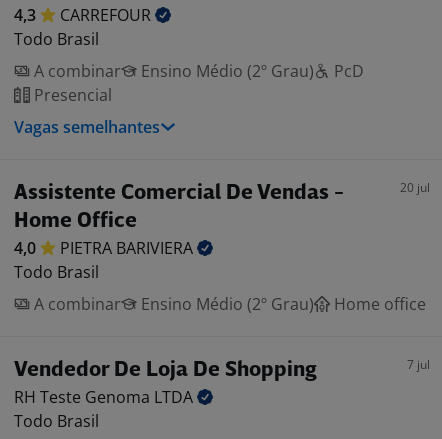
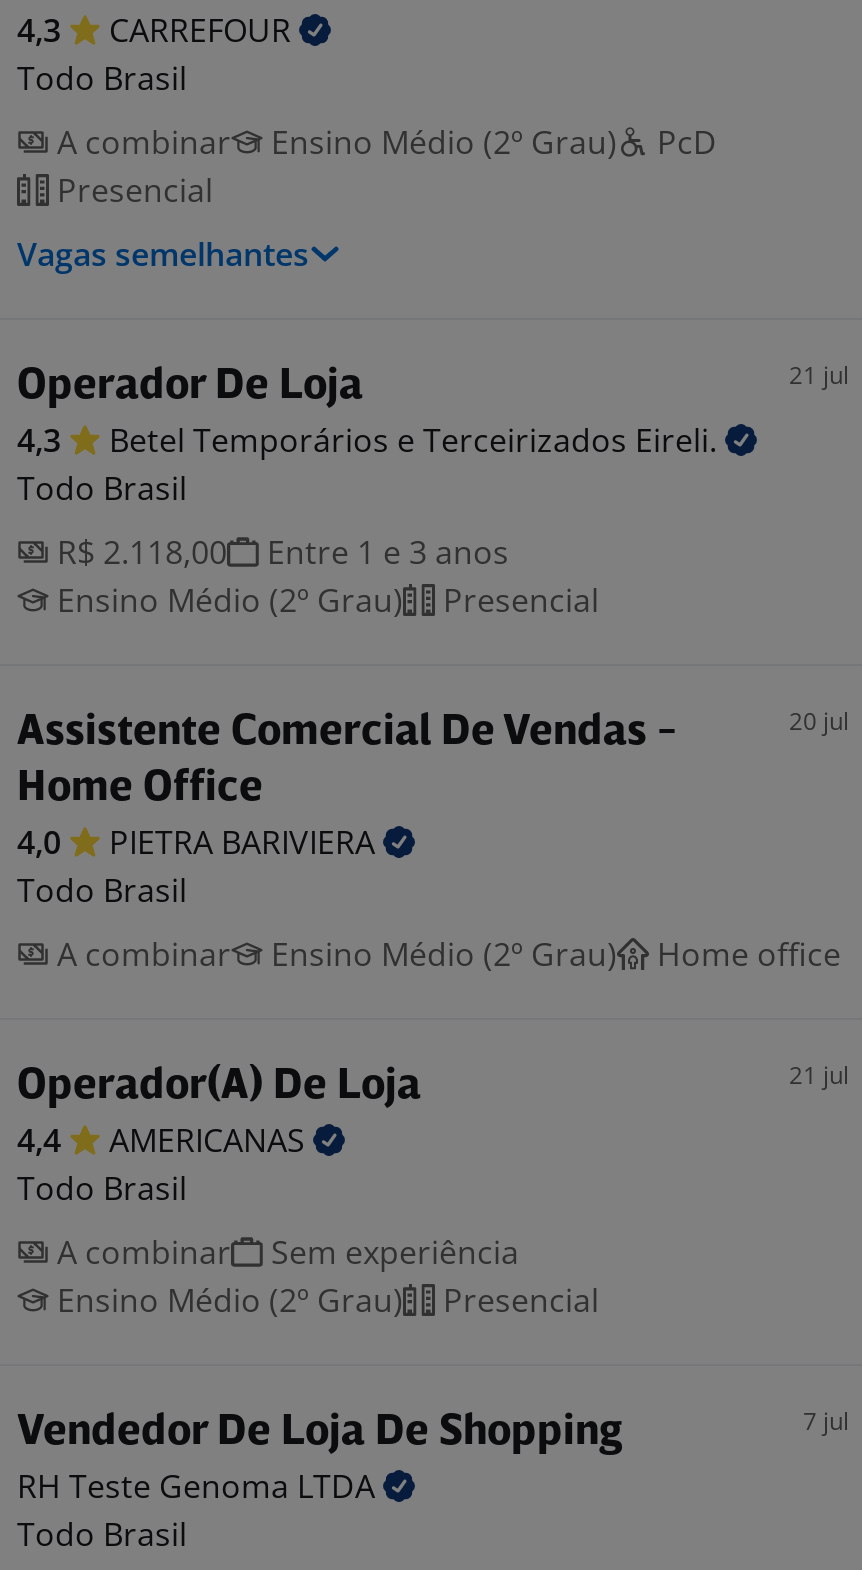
none -> [17,358,849,622] Operador De Loja | 21 jul | 4,3 | Betel Temporários e Terceirizados Eireli. | Todo Brasil | R$ 2.118,00 | Entre 1 e 3 anos | Ensino Médio (2º Grau) | Presencial
none -> [17,1058,849,1322] Operador(A) De Loja | 21 jul | 4,4 | AMERICANAS | Todo Brasil | A combinar | Sem experiência | Ensino Médio (2º Grau) | Presencial

